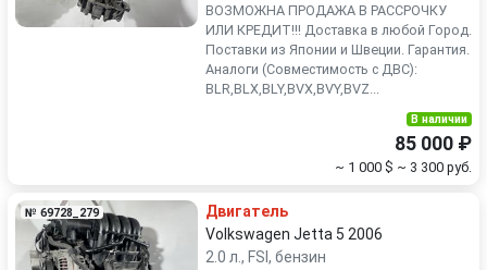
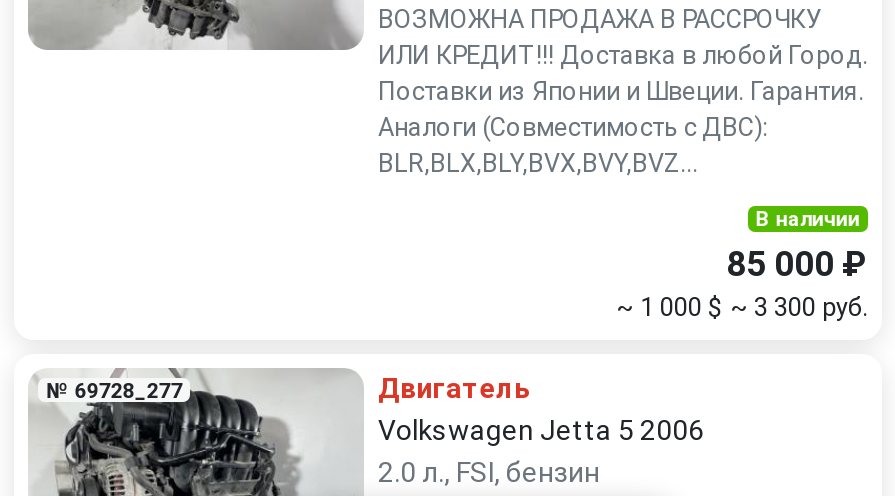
[25,205,99,219] № 69728_279 -> [46,377,182,403] № 69728_277

